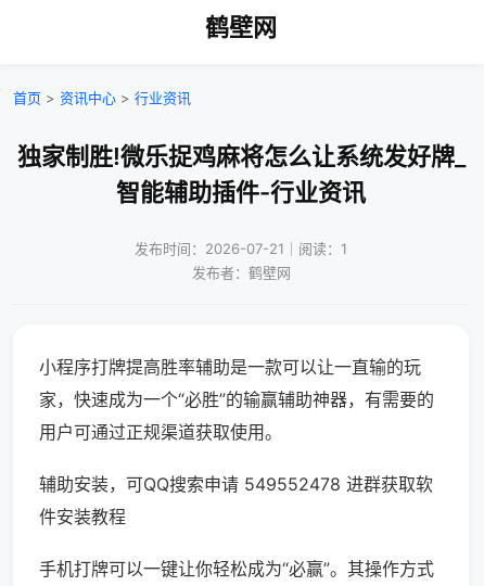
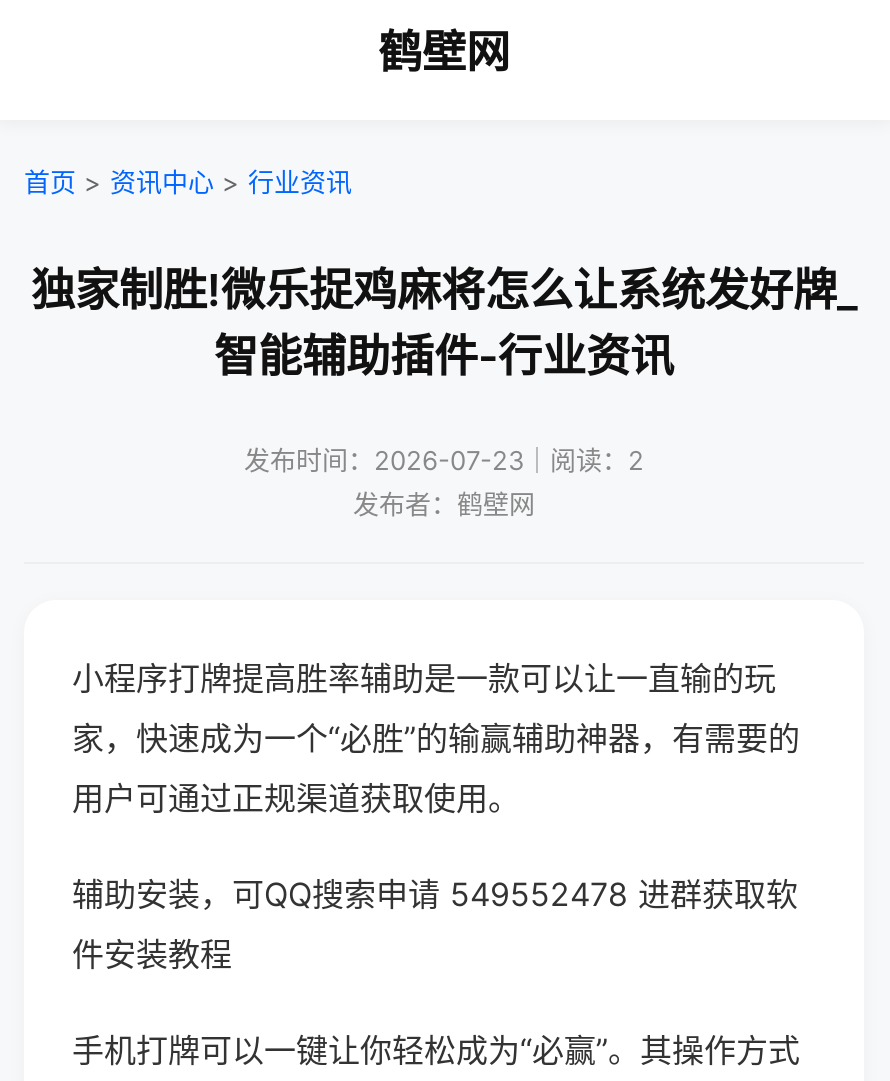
[135,240,347,257] 发布时间：2026-07-21｜阅读：1 -> [244,444,644,476] 发布时间：2026-07-23｜阅读：2

